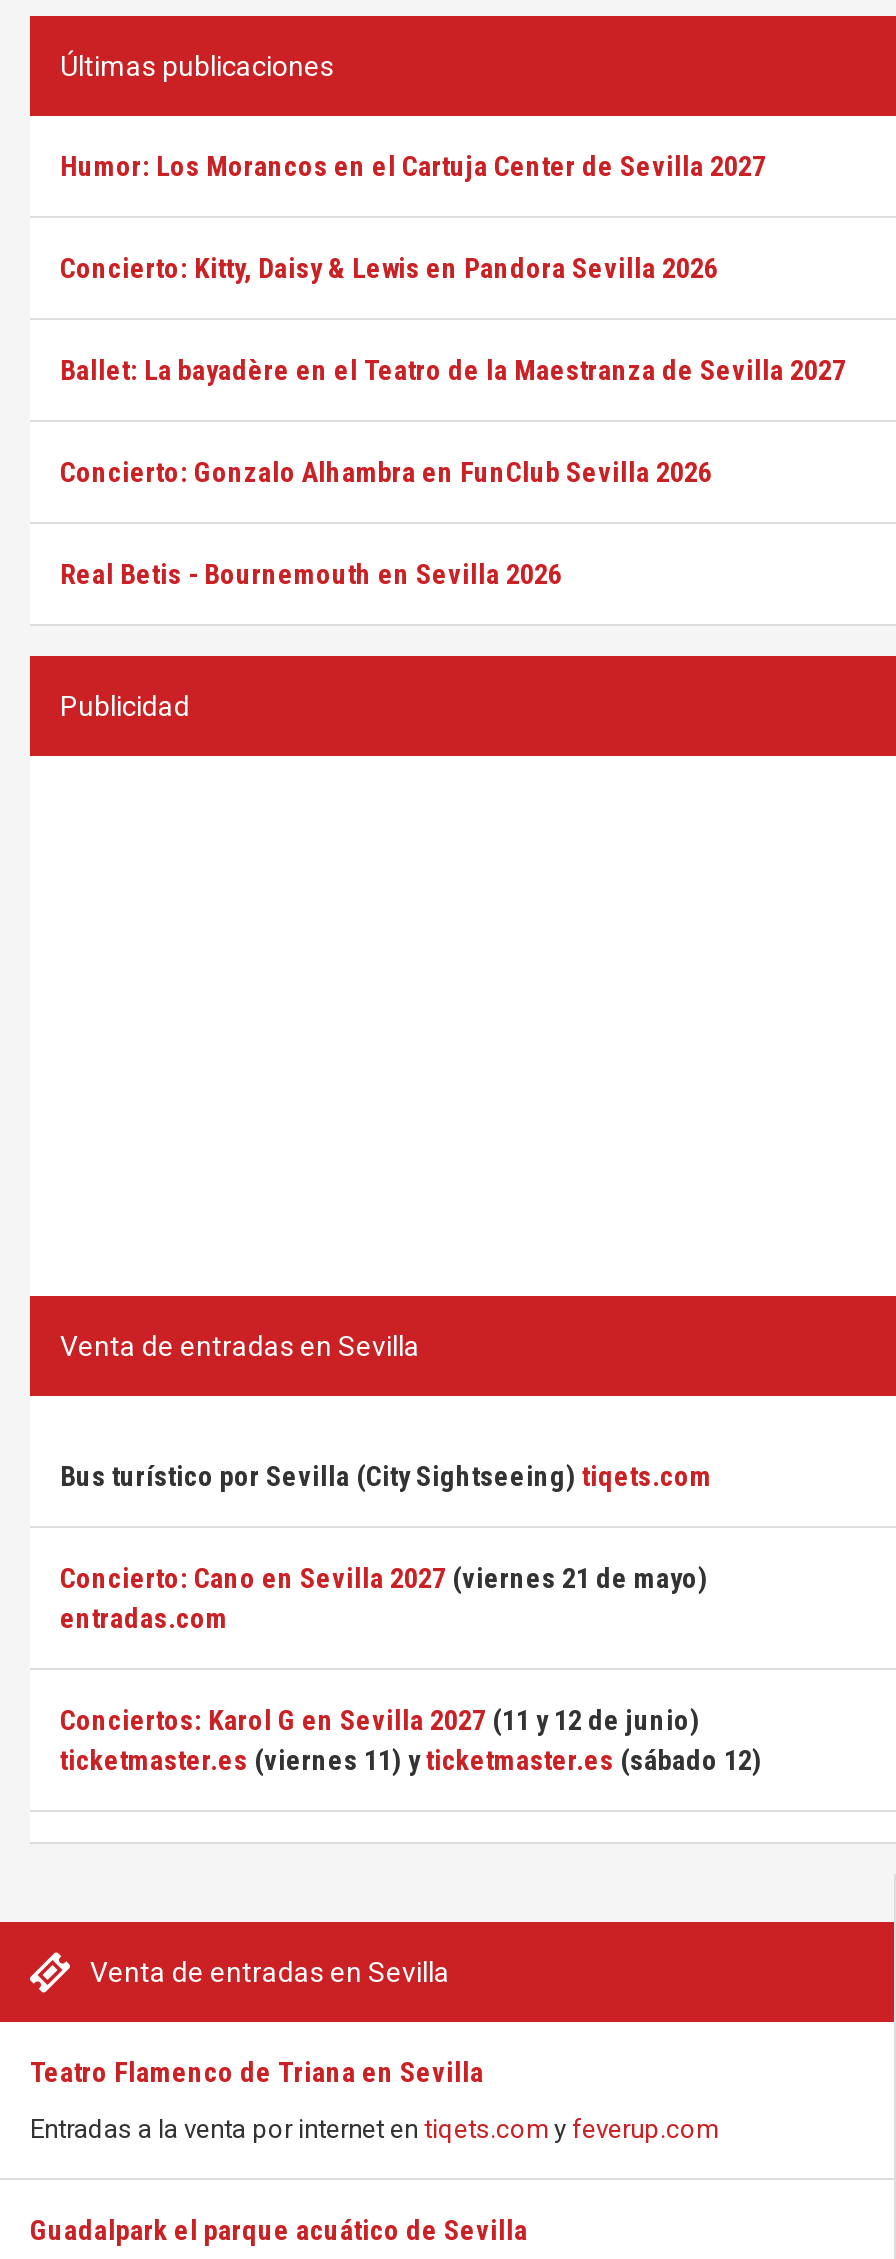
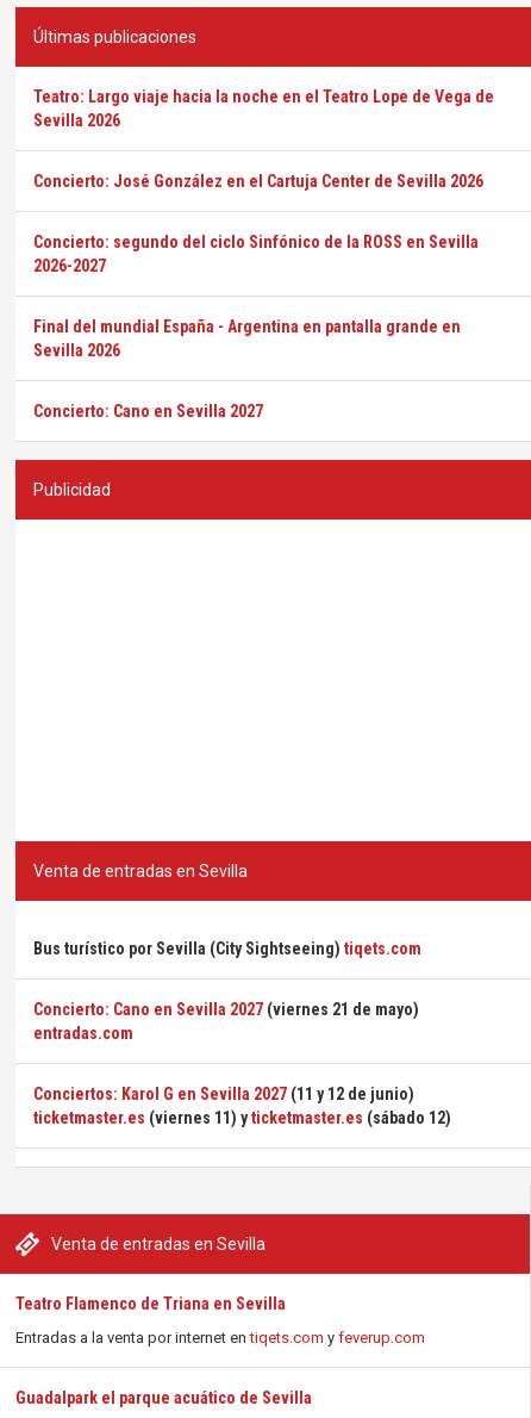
[60,150,766,182] Humor: Los Morancos en el Cartuja Center de Sevilla 2027 -> [33,87,494,130] Teatro: Largo viaje hacia la noche en el Teatro Lope de Vega de | Sevilla 2026
[60,252,718,284] Concierto: Kitty, Daisy & Lewis en Pandora Sevilla 2026 -> [33,172,483,191] Concierto: José González en el Cartuja Center de Sevilla 2026
[60,354,846,386] Ballet: La bayadère en el Teatro de la Maestranza de Sevilla 2027 -> [33,232,479,275] Concierto: segundo del ciclo Sinfónico de la ROSS en Sevilla | 2026-2027
[60,456,712,488] Concierto: Gonzalo Alhambra en FunClub Sevilla 2026 -> [33,317,461,360] Final del mundial España - Argentina en pantalla grande en | Sevilla 2026
[60,558,562,590] Real Betis - Bournemouth en Sevilla 2026 -> [33,402,263,421] Concierto: Cano en Sevilla 2027

